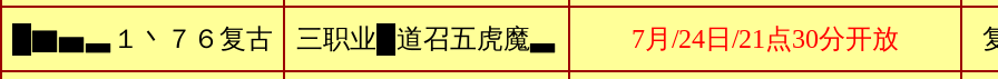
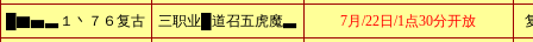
[632,23,899,55] 7月/24日/21点30分开放 -> [341,13,476,29] 7月/22日/1点30分开放

